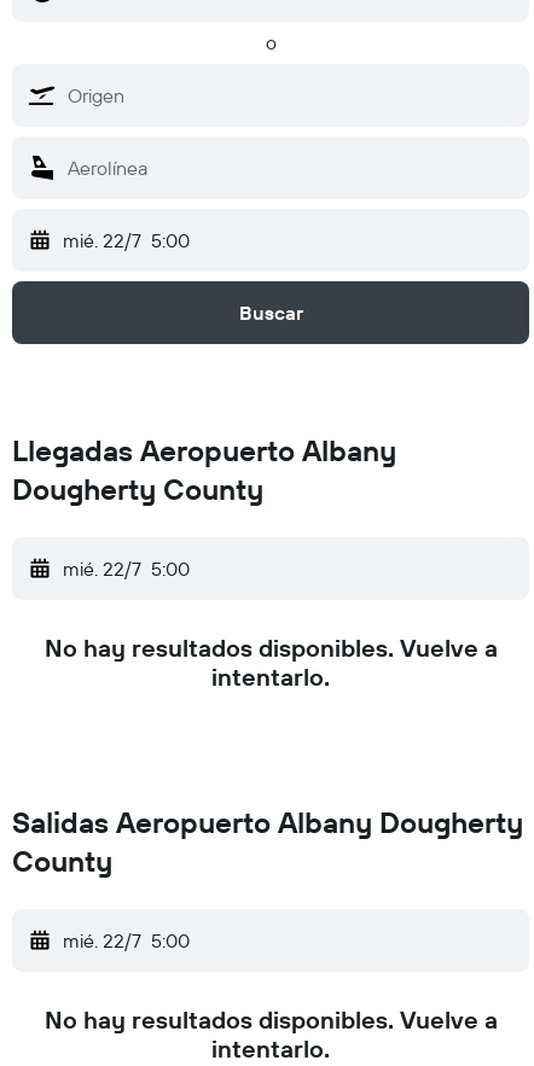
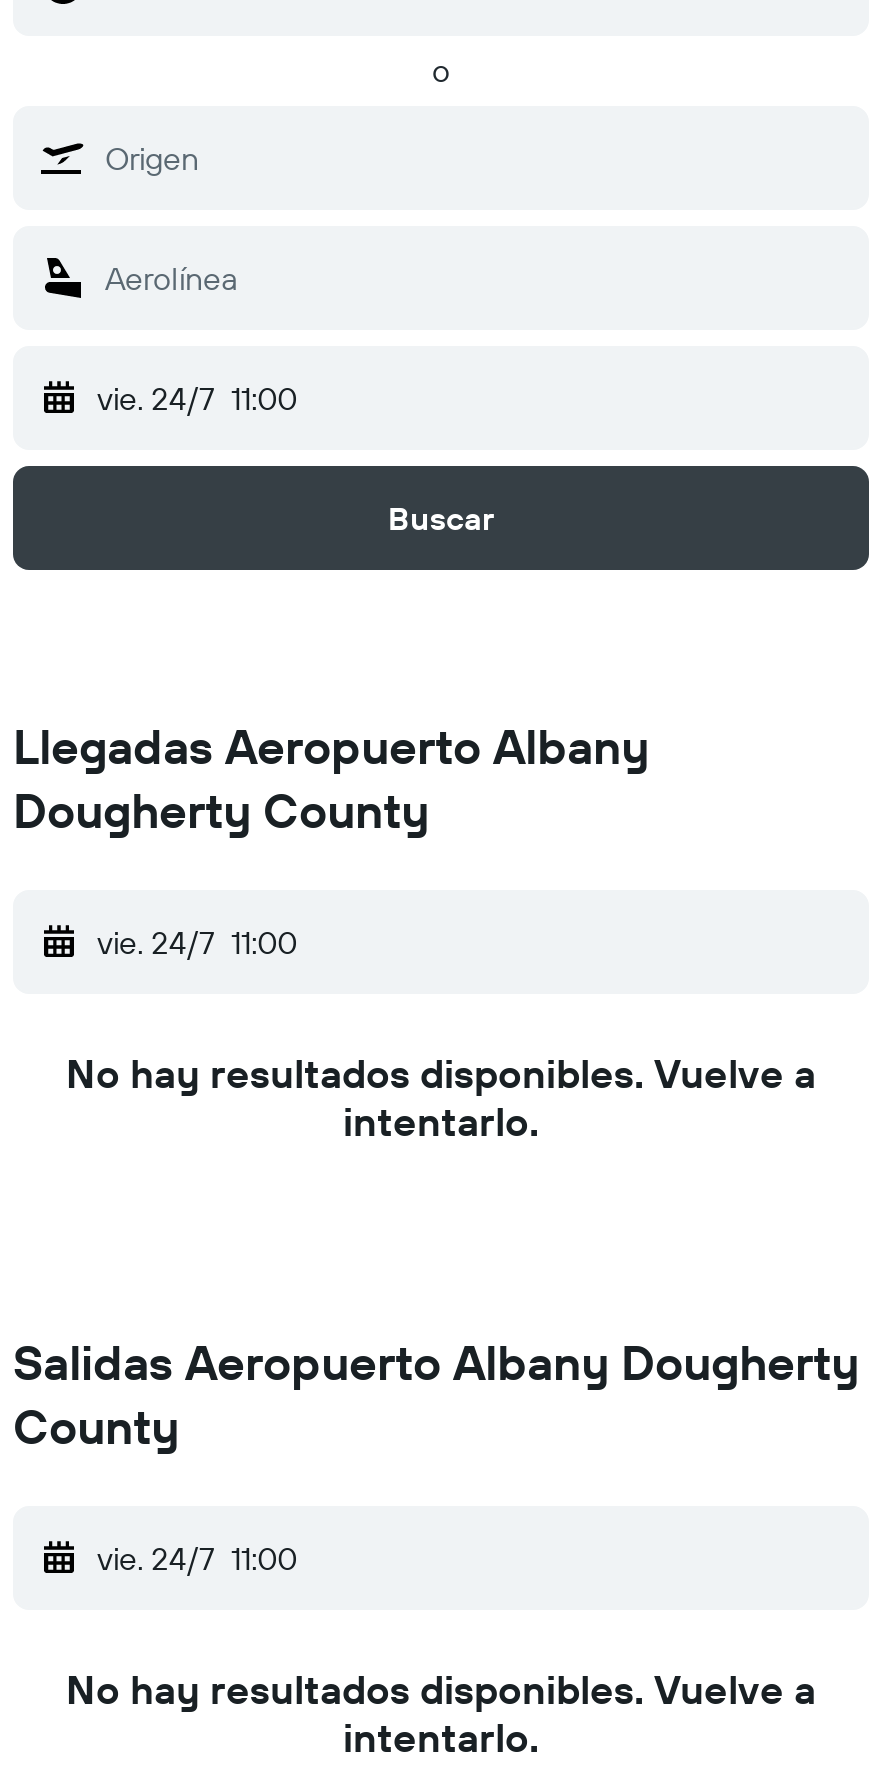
[63,228,190,252] mié. 22/7 5:00 -> [97,378,297,418] vie. 24/7 11:00
[63,557,190,581] mié. 22/7 5:00 -> [97,922,297,962] vie. 24/7 11:00
[63,928,190,953] mié. 22/7 5:00 -> [97,1538,297,1578] vie. 24/7 11:00

